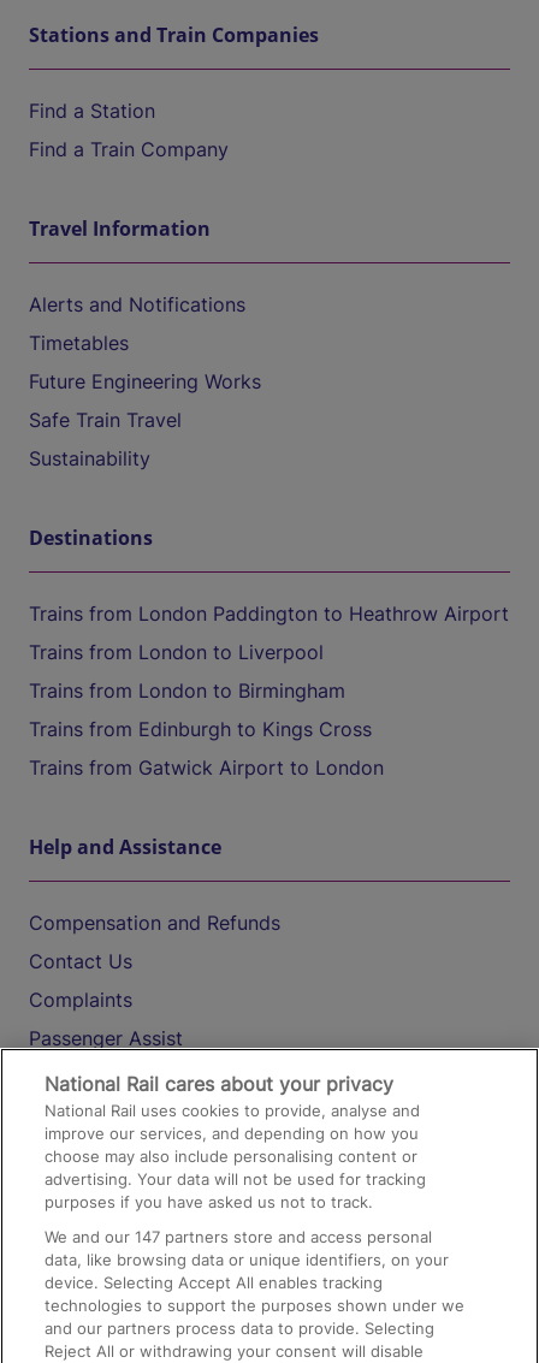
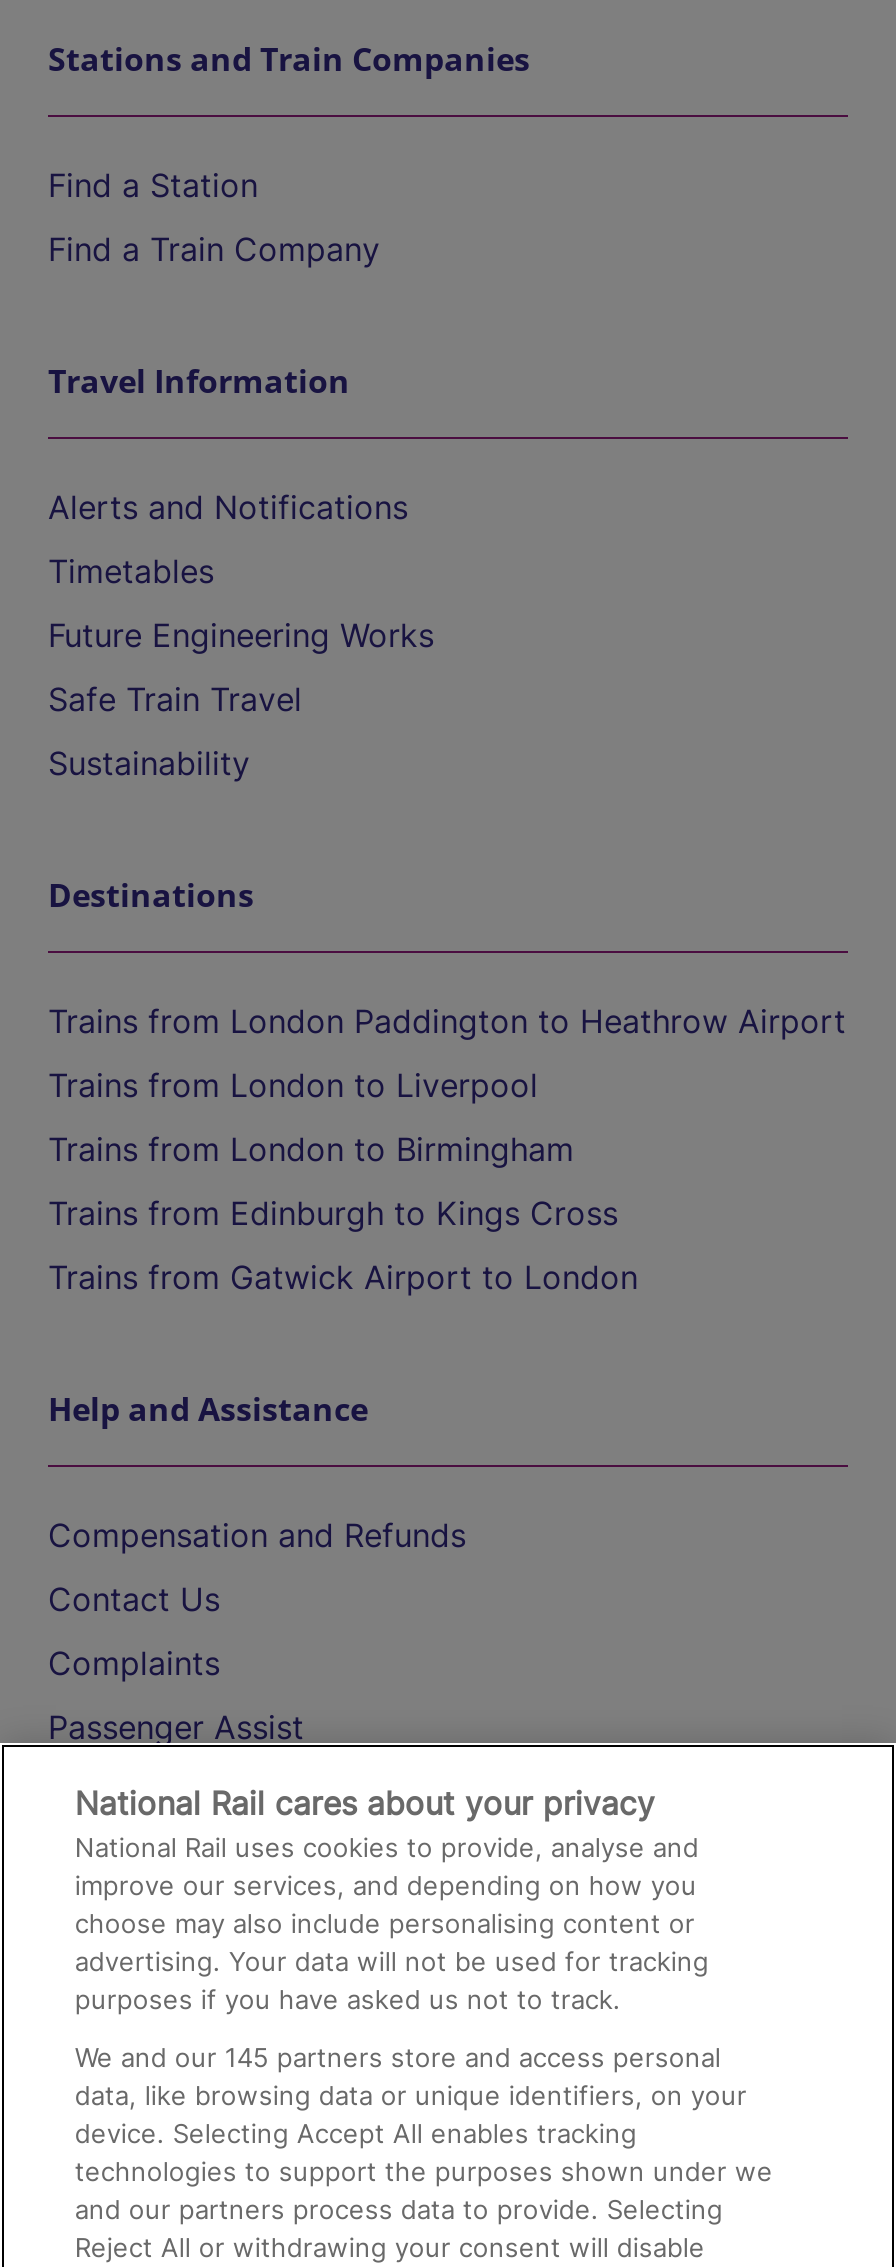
[45,1227,432,1246] We and our 147 partners store and access personal -> [75,2041,721,2073] We and our 145 partners store and access personal

